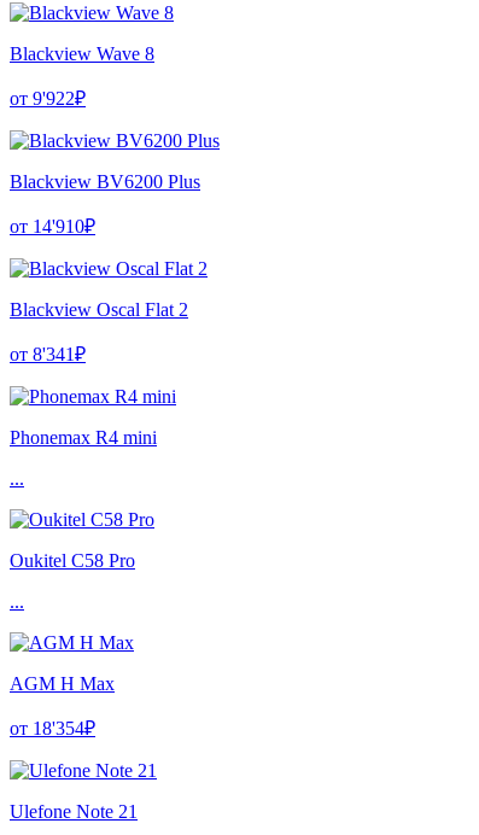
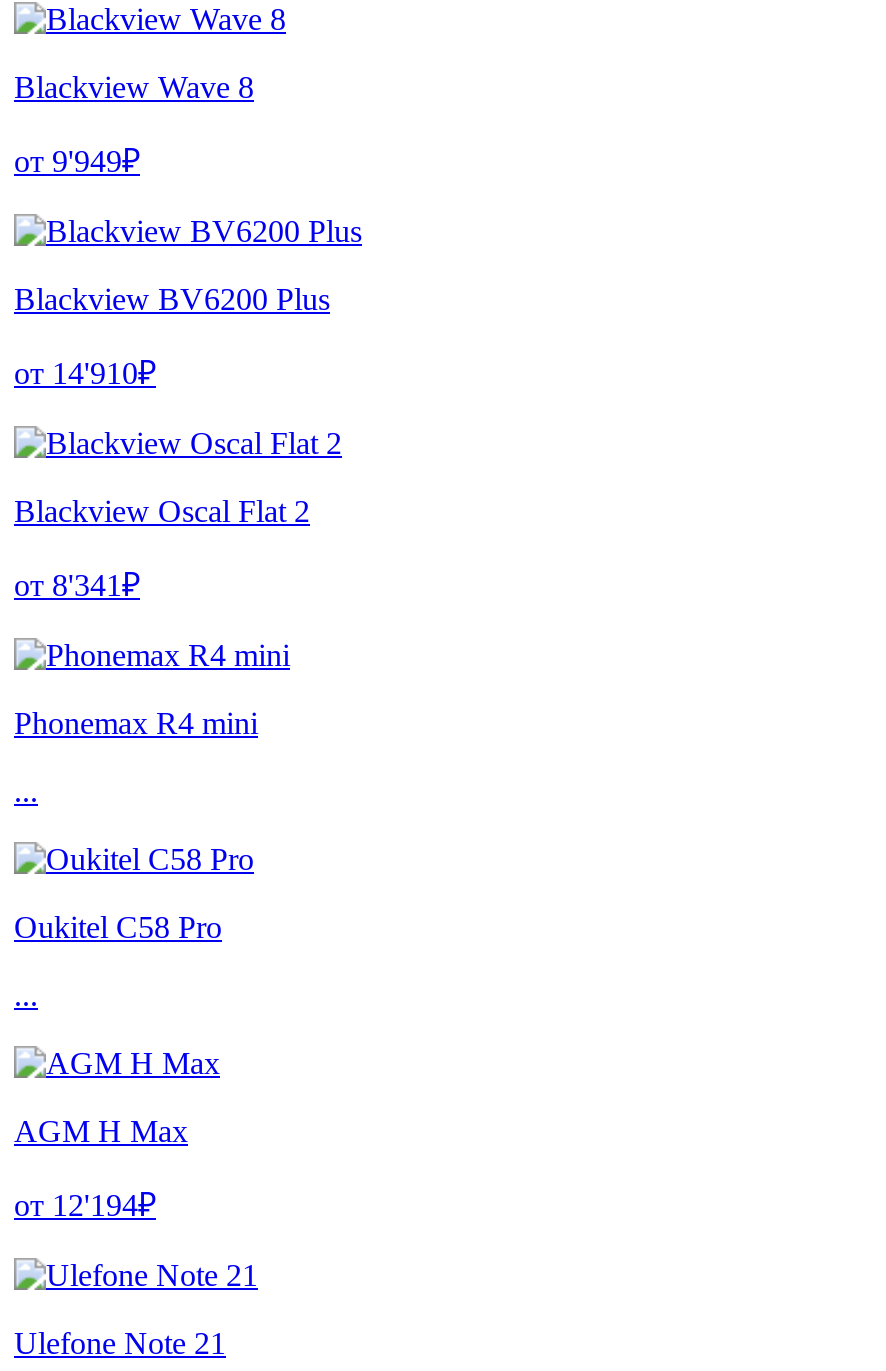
[10,89,86,109] от 9'922₽ -> [14,145,140,179] от 9'949₽
[10,718,95,739] от 18'354₽ -> [14,1189,156,1223] от 12'194₽

